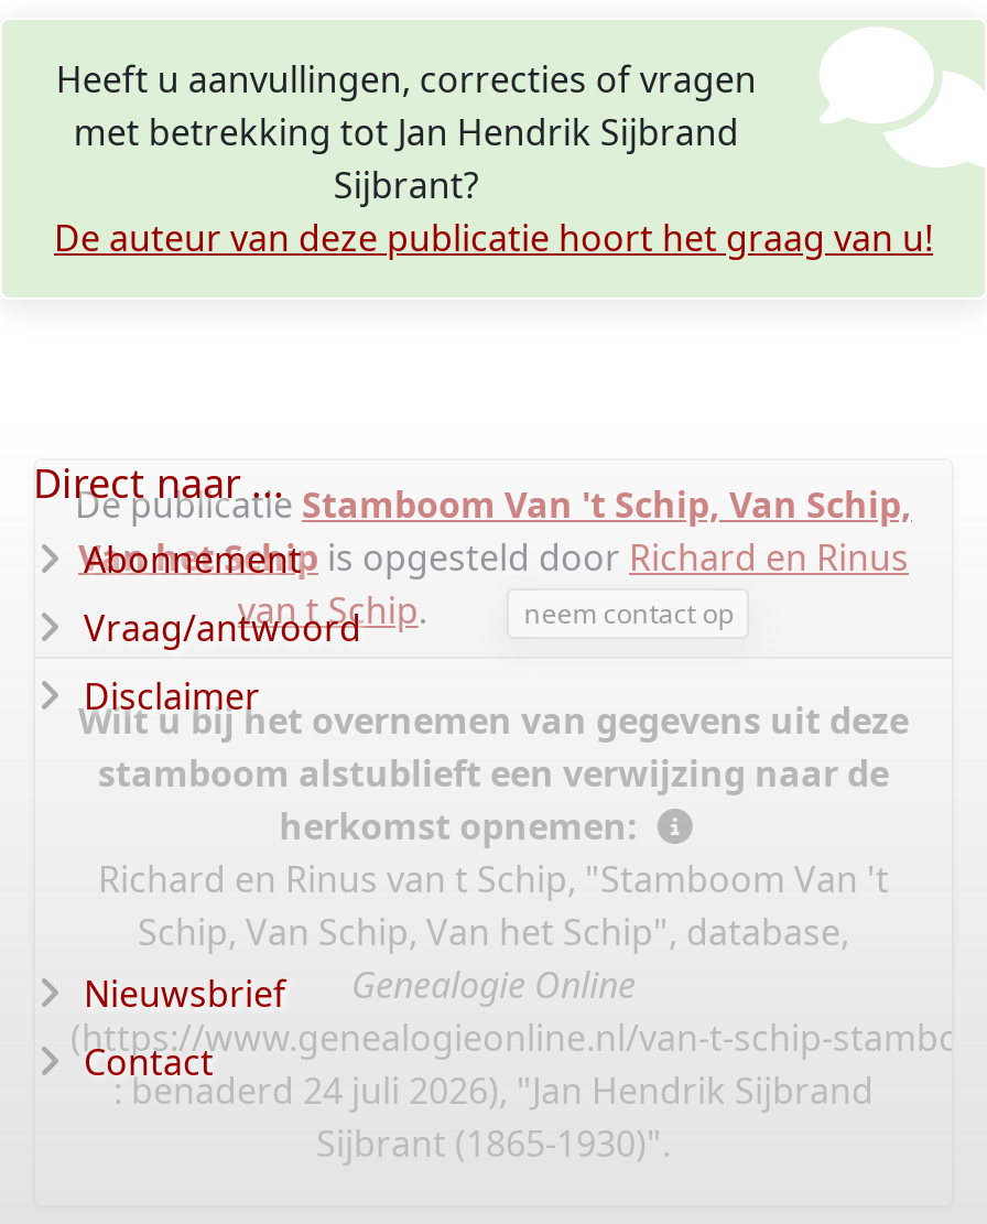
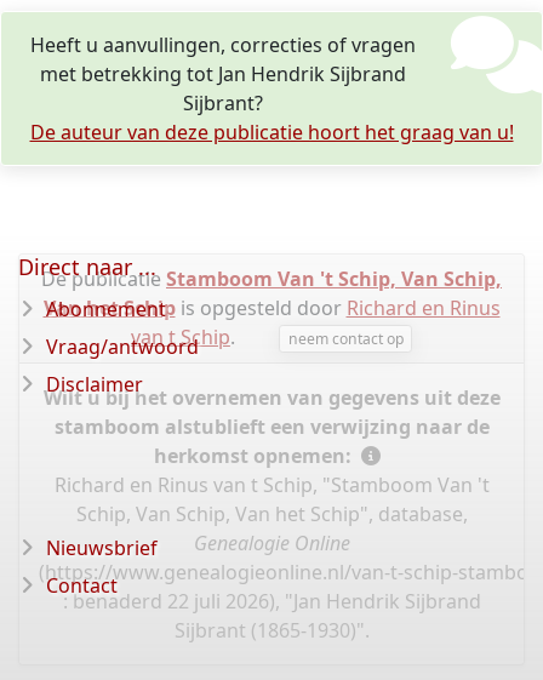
[113,1067,874,1116] : benaderd 24 juli 2026), "Jan Hendrik Sijbrand -> [62,588,481,615] : benaderd 22 juli 2026), "Jan Hendrik Sijbrand

